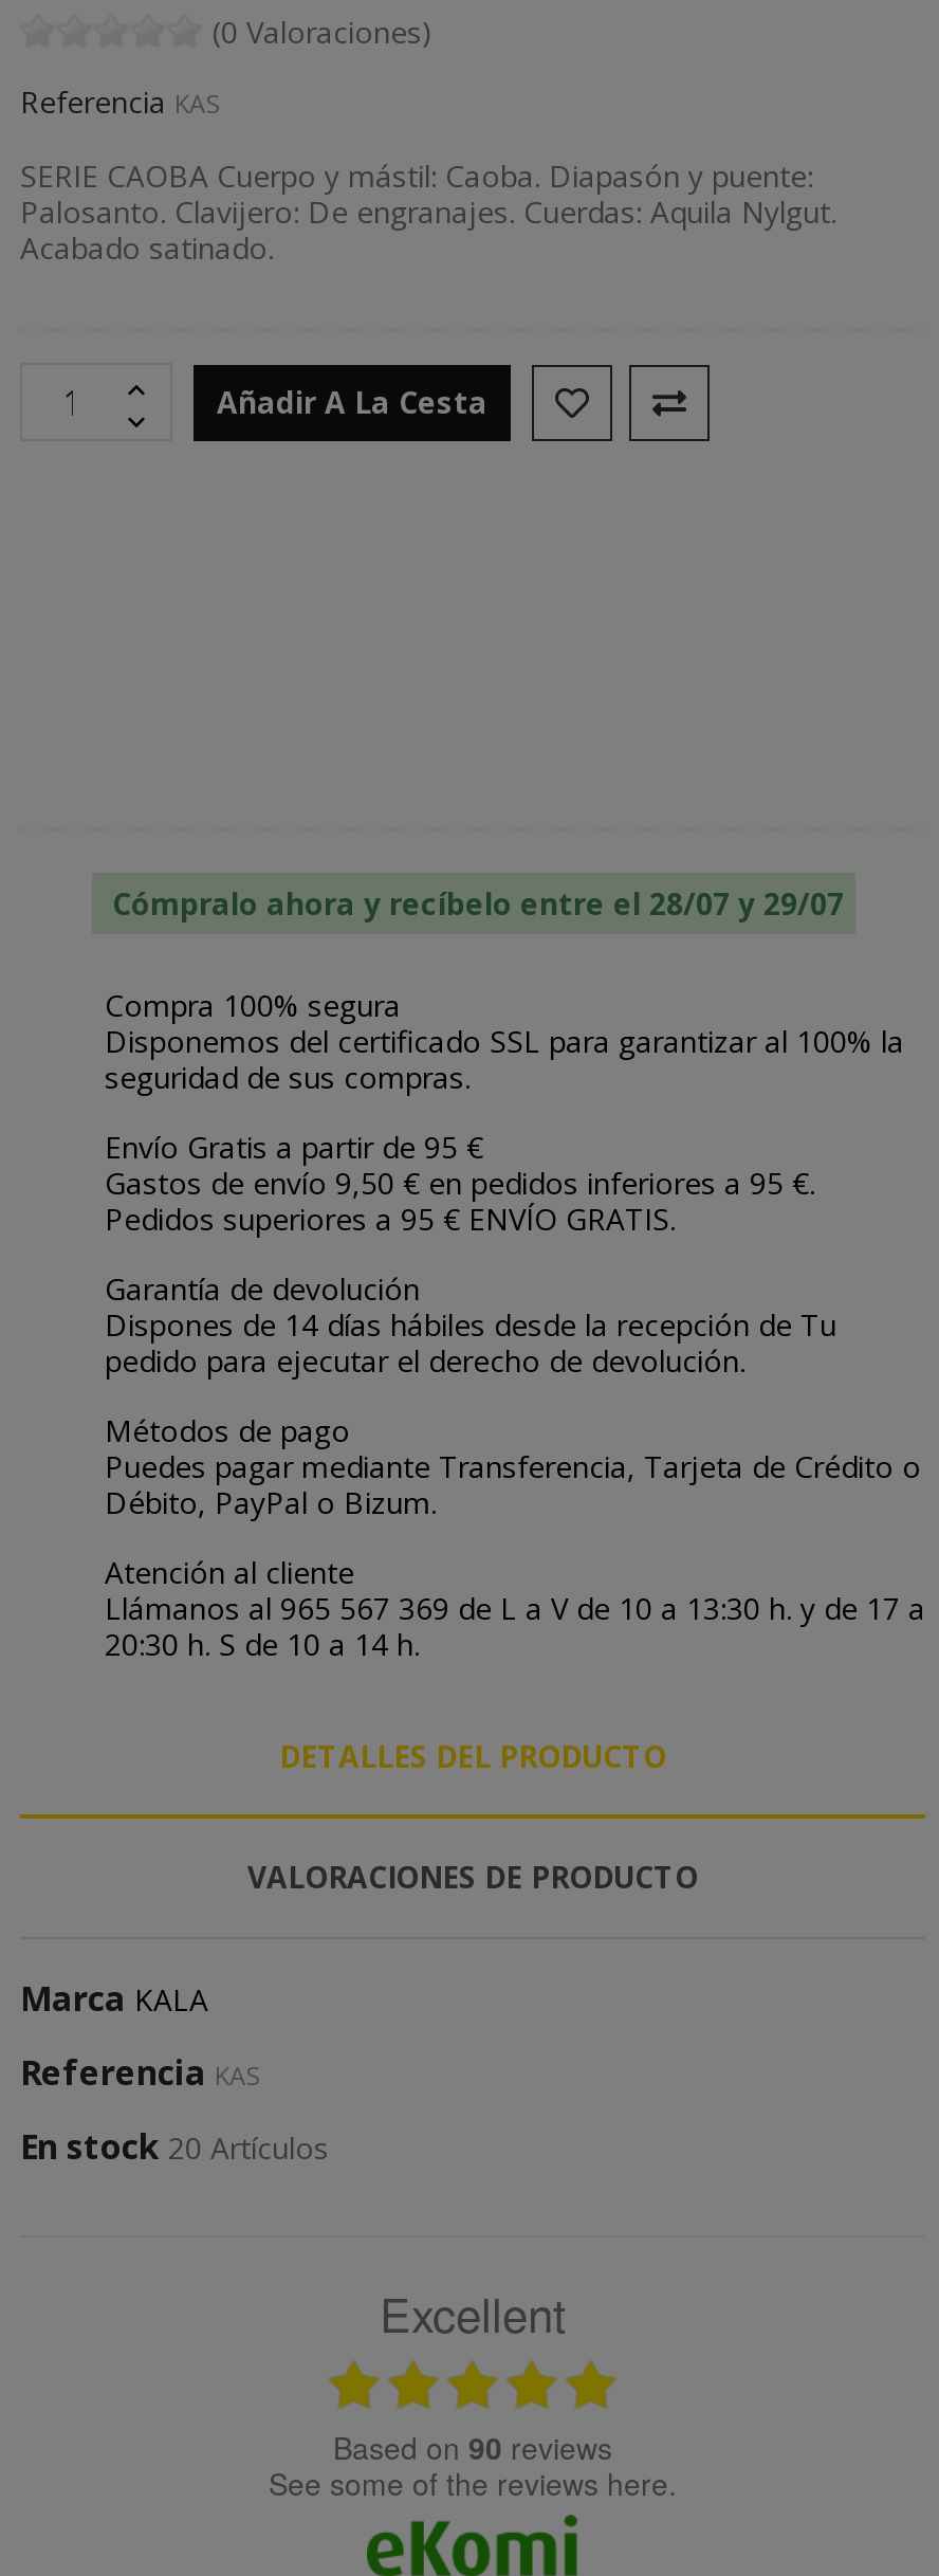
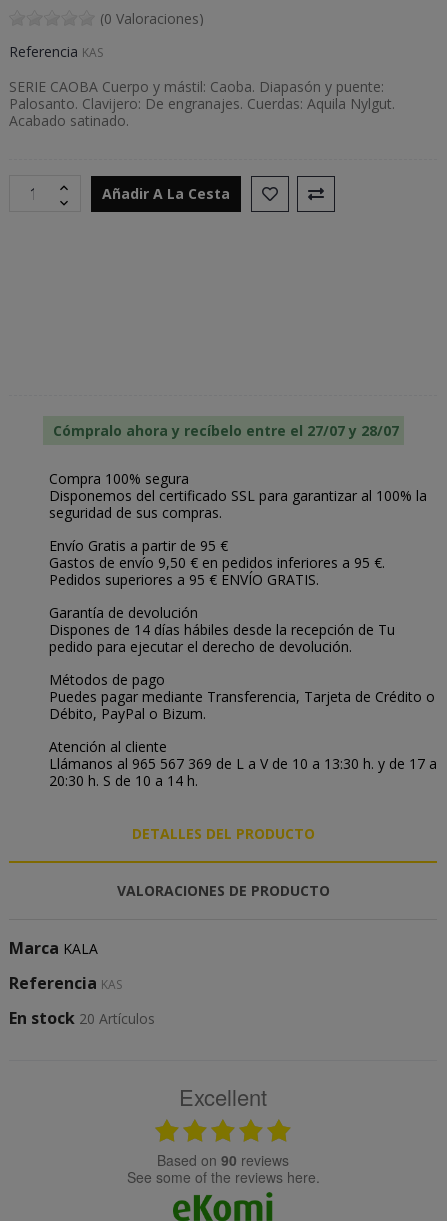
[112,884,844,924] Cómpralo ahora y recíbelo entre el 28/07 y 29/07 -> [52,421,398,440] Cómpralo ahora y recíbelo entre el 27/07 y 28/07

